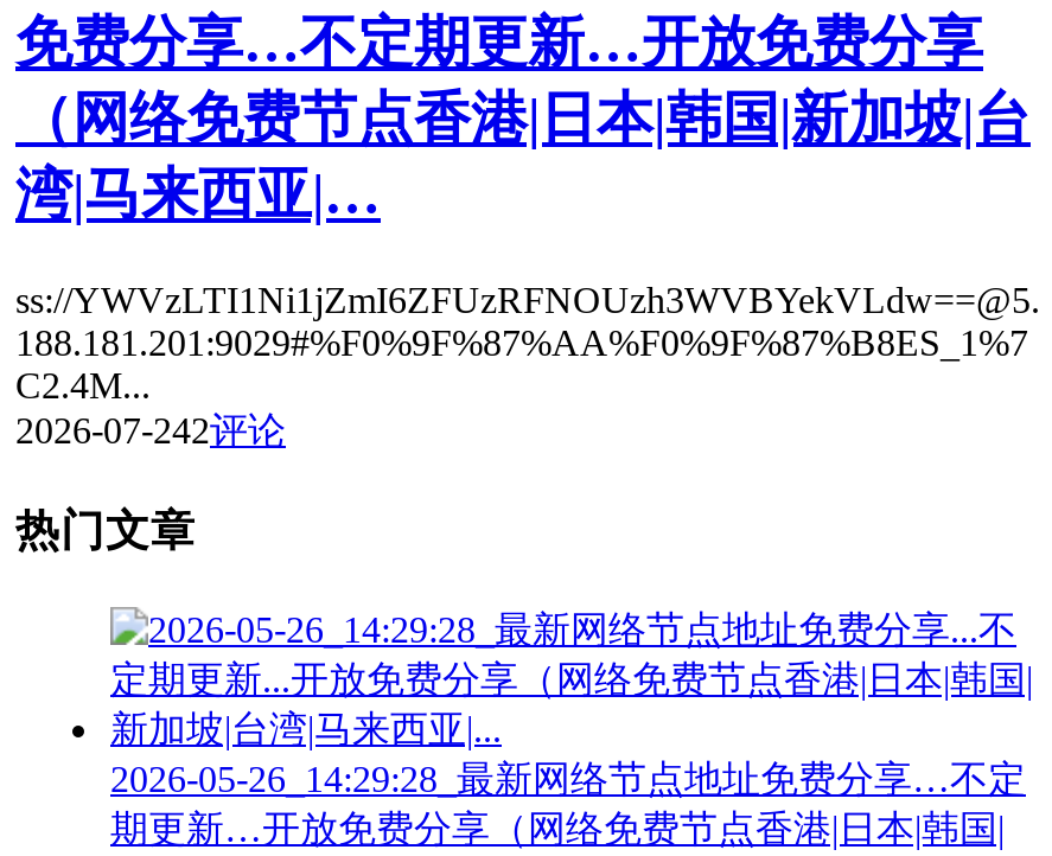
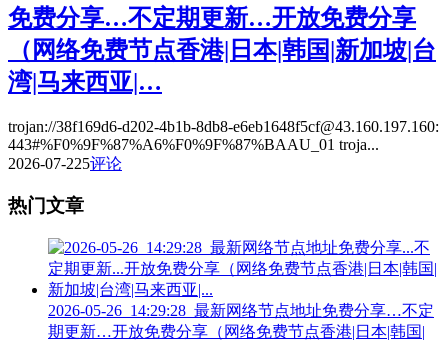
[15,279,1040,450] ss://YWVzLTI1Ni1jZmI6ZFUzRFNOUzh3WVBYekVLdw==@5. | 188.181.201:9029#%F0%9F%87%AA%F0%9F%87%B8ES_1%7 | C2.4M... | 2026-07-242评论 -> [8,118,439,172] trojan://38f169d6-d202-4b1b-8db8-e6eb1648f5cf@43.160.197.160: | 443#%F0%9F%87%A6%F0%9F%87%BAAU_01 troja... | 2026-07-225评论

